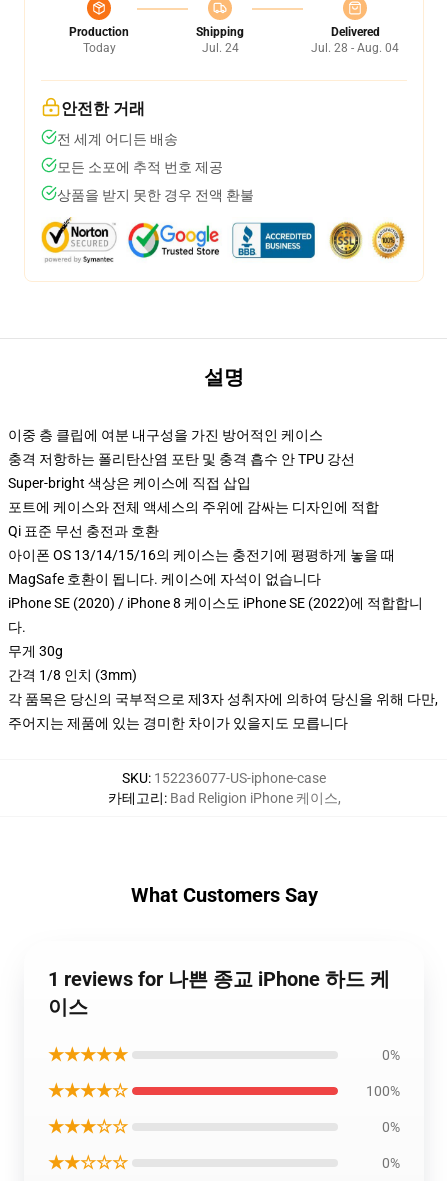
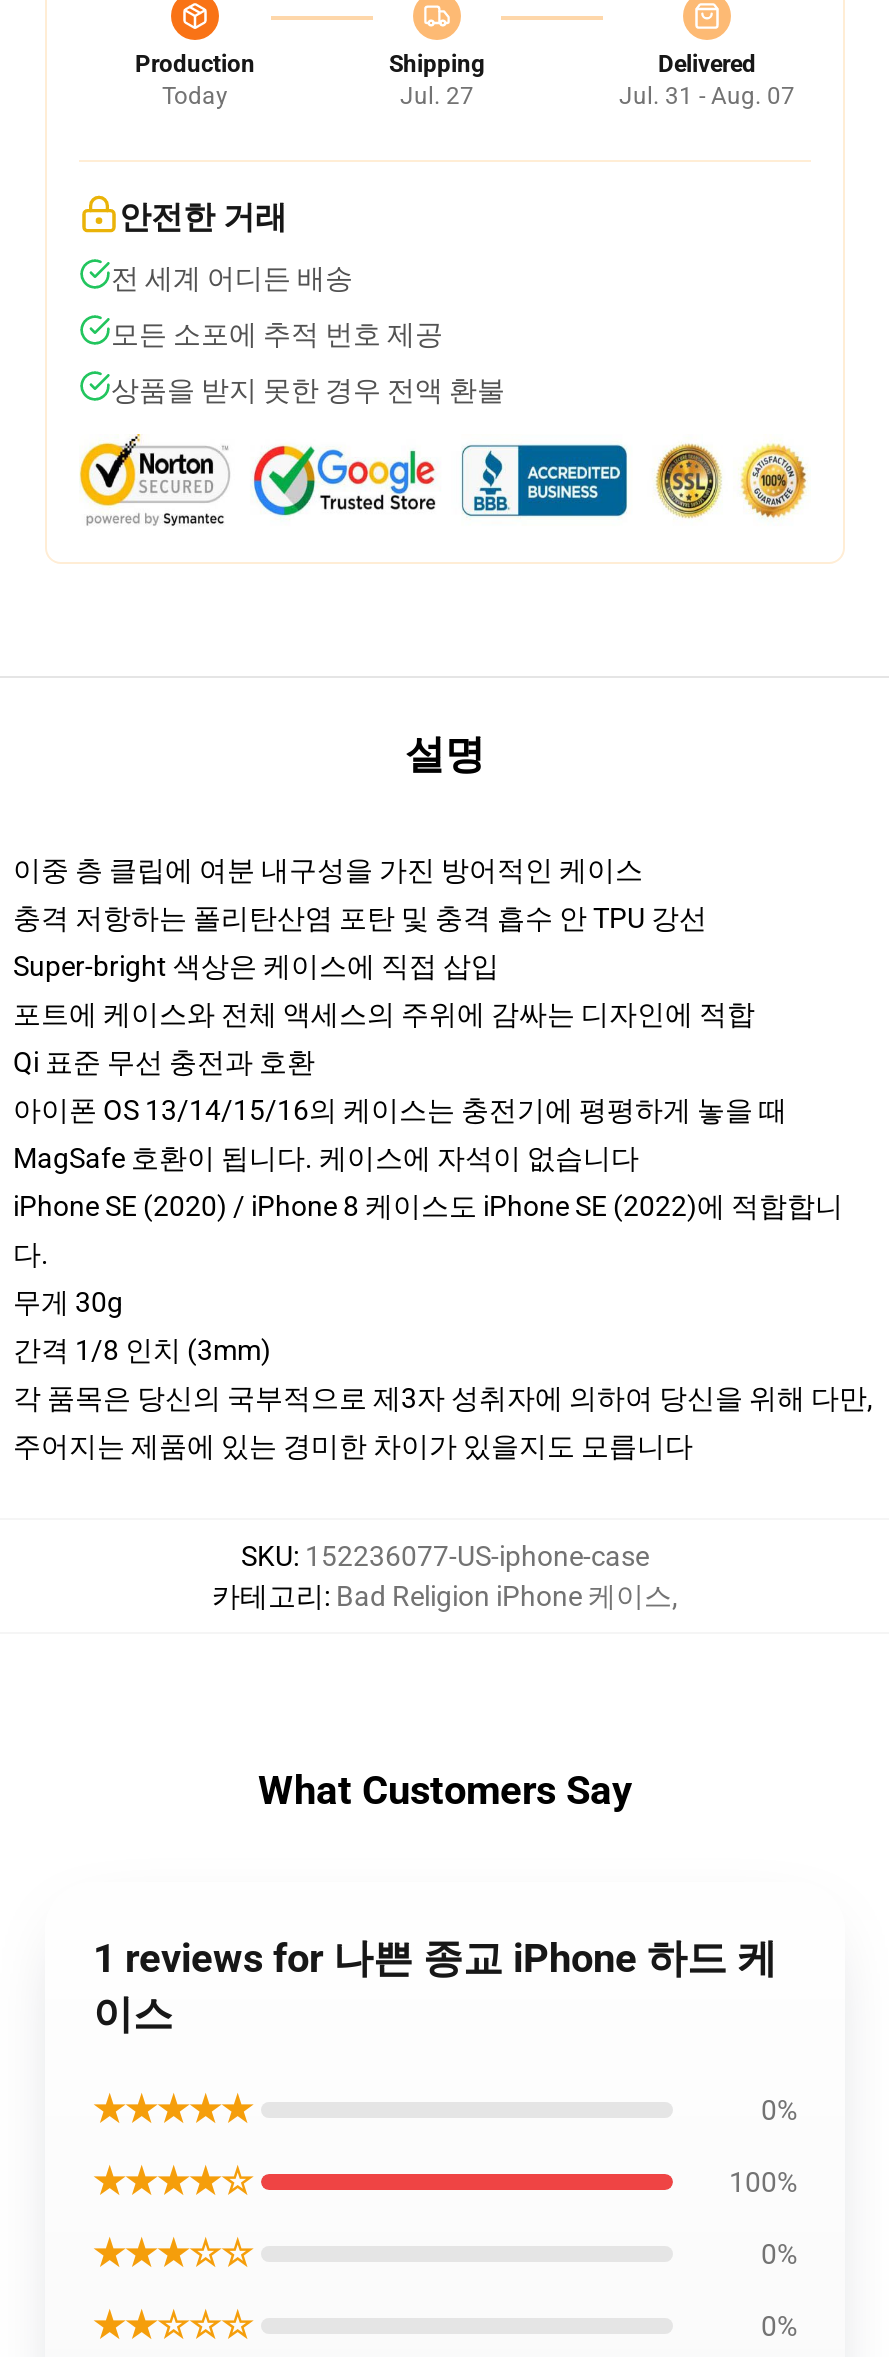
[201,41,238,55] Jul. 24 -> [400,82,474,110] Jul. 27
[311,41,399,55] Jul. 28 - Aug. 04 -> [619,82,795,110] Jul. 31 - Aug. 07

